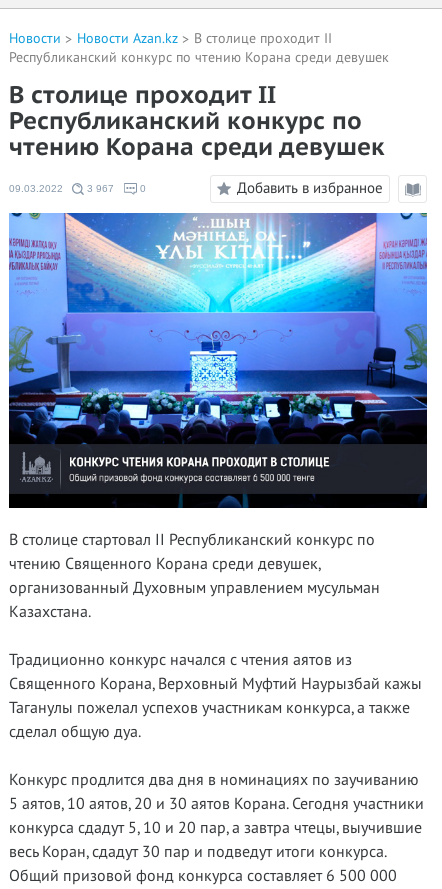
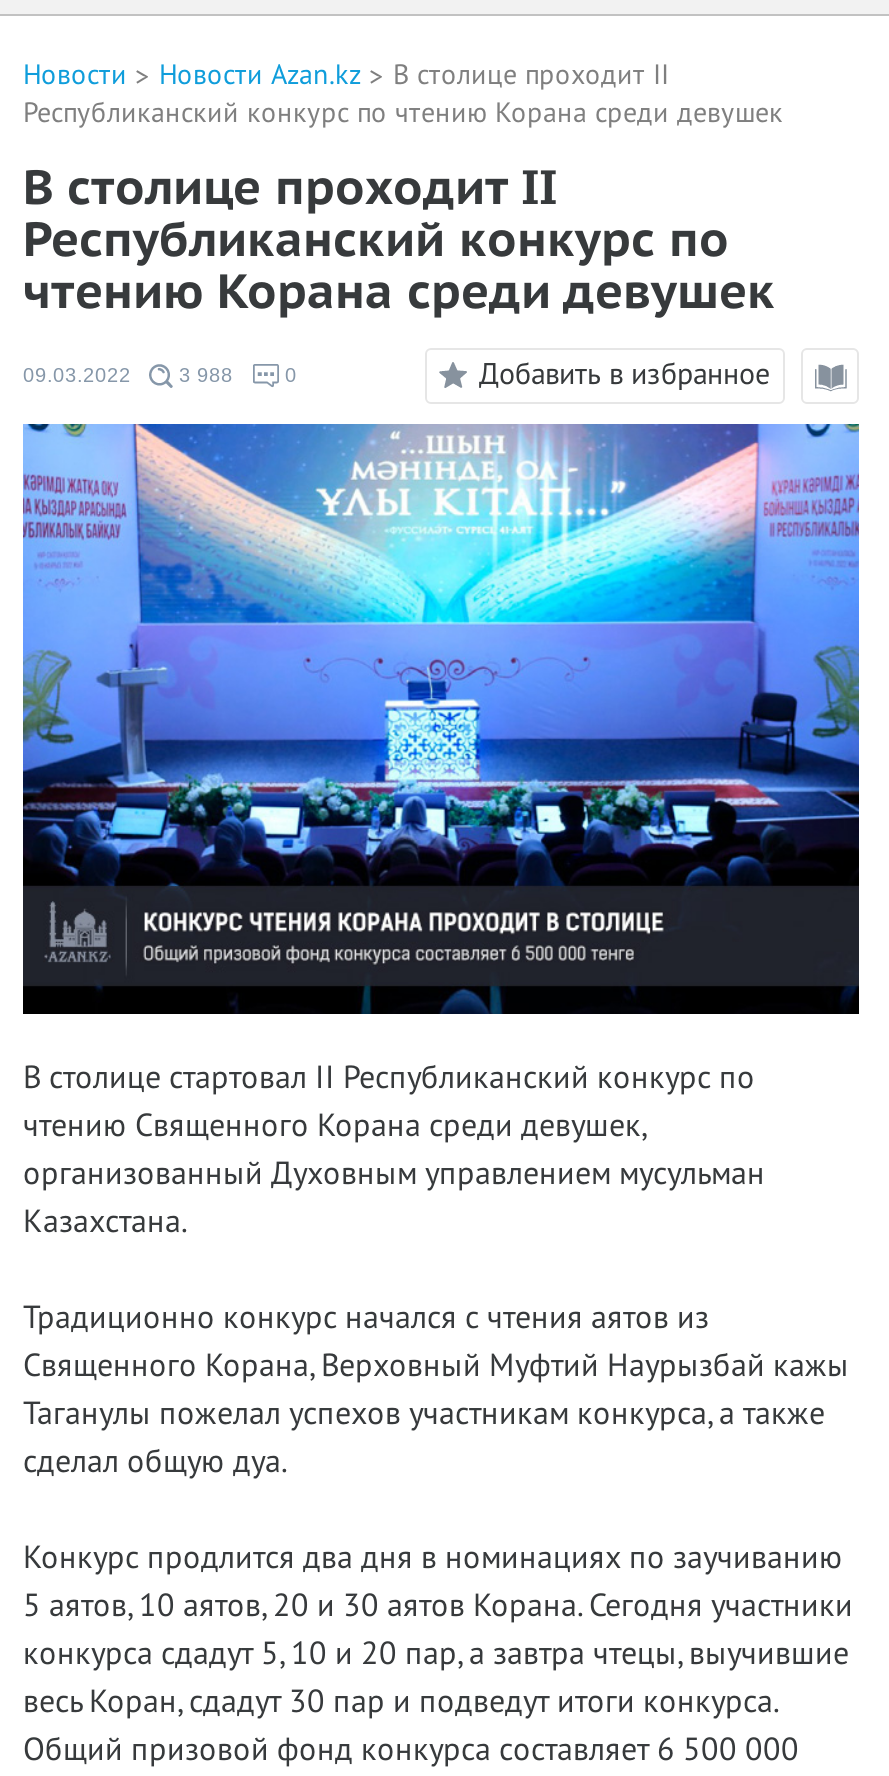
[9,183,114,194] 09.03.2022 3 967 -> [23,364,233,386] 09.03.2022 3 988

